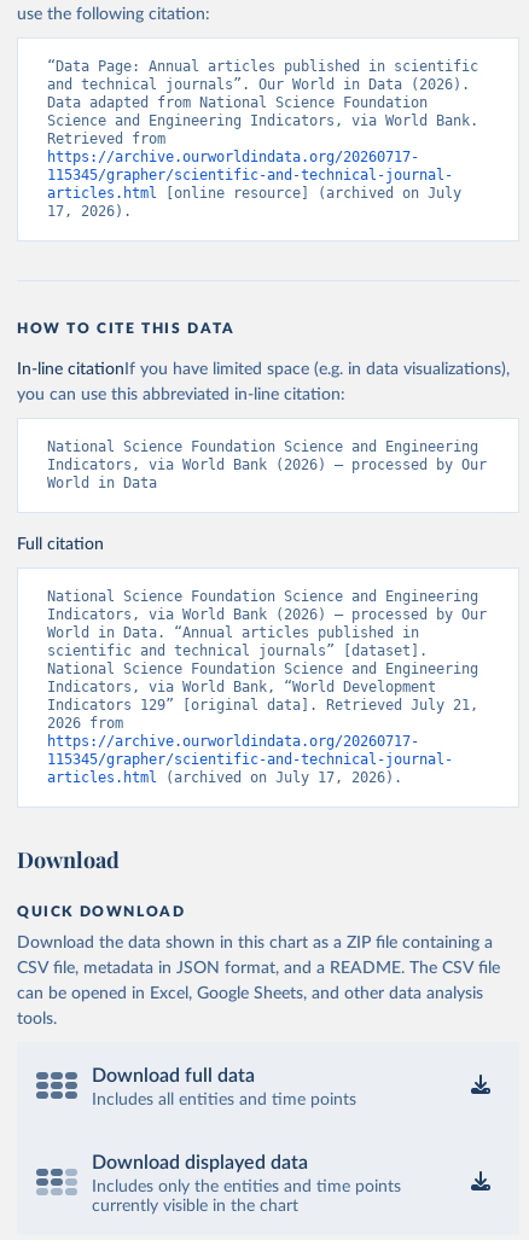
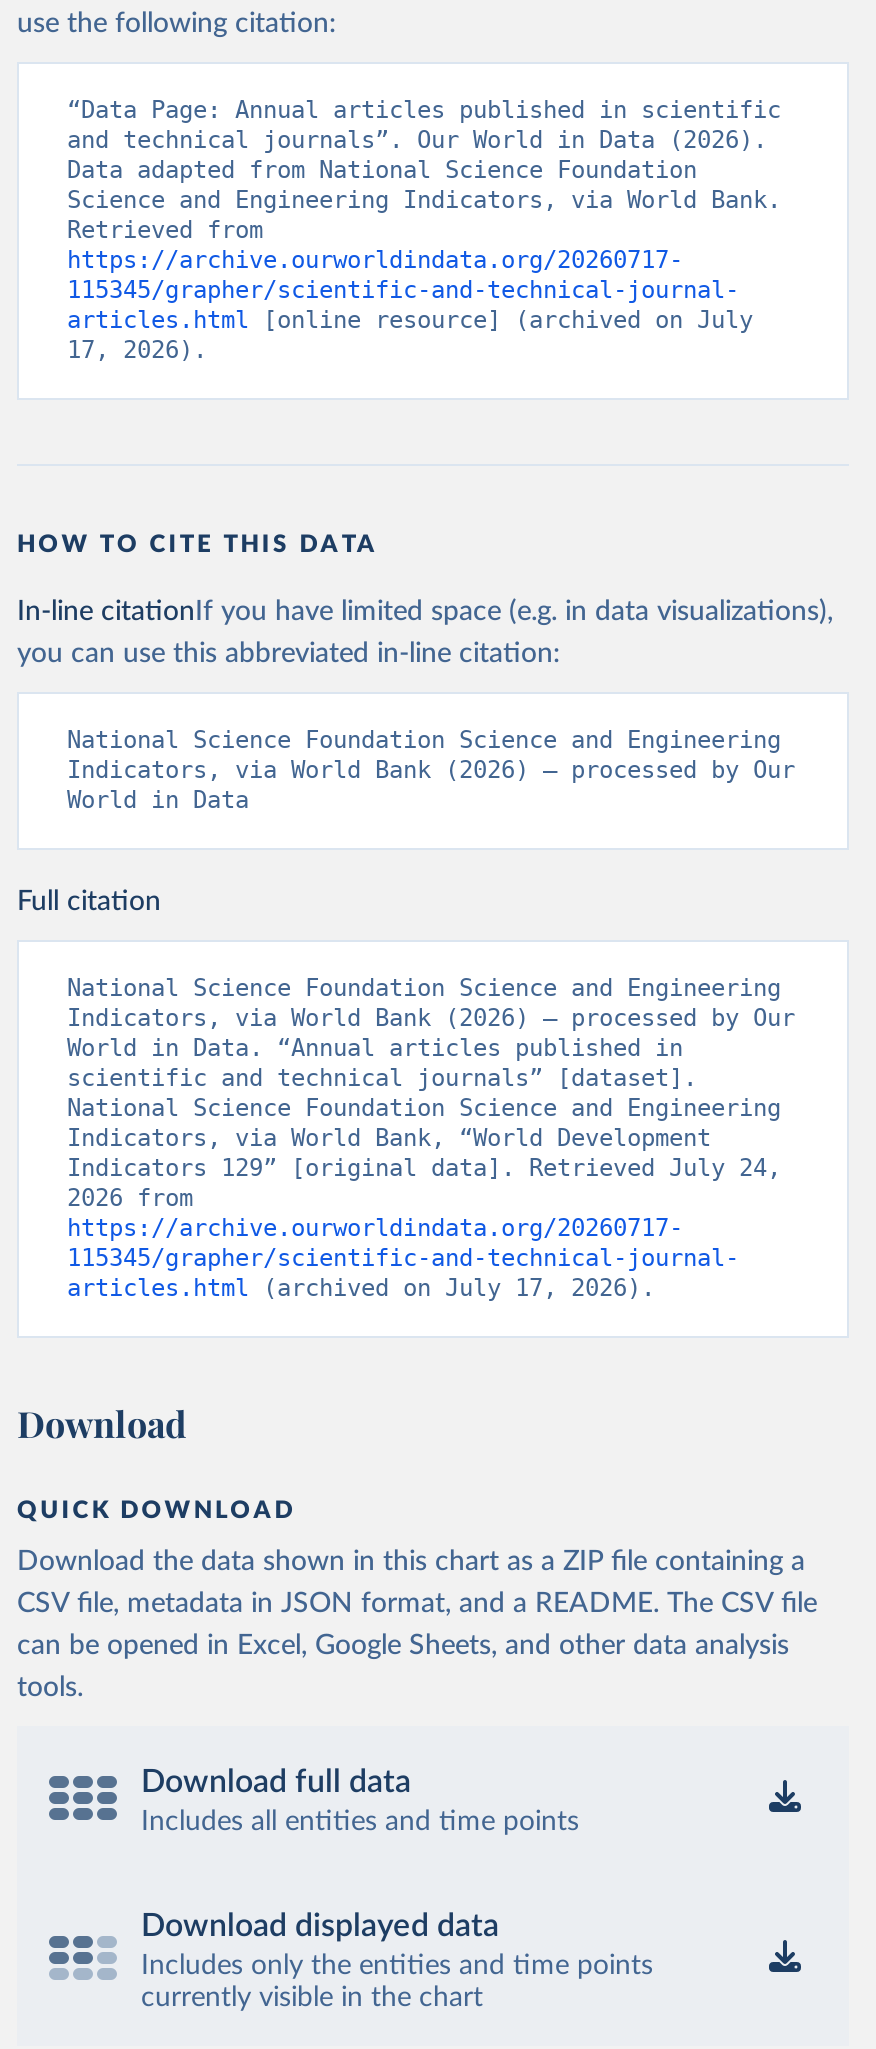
[47,697,478,714] Indicators 129” [original data]. Retrieved July 21, -> [67,1154,781,1182] Indicators 129” [original data]. Retrieved July 24,

